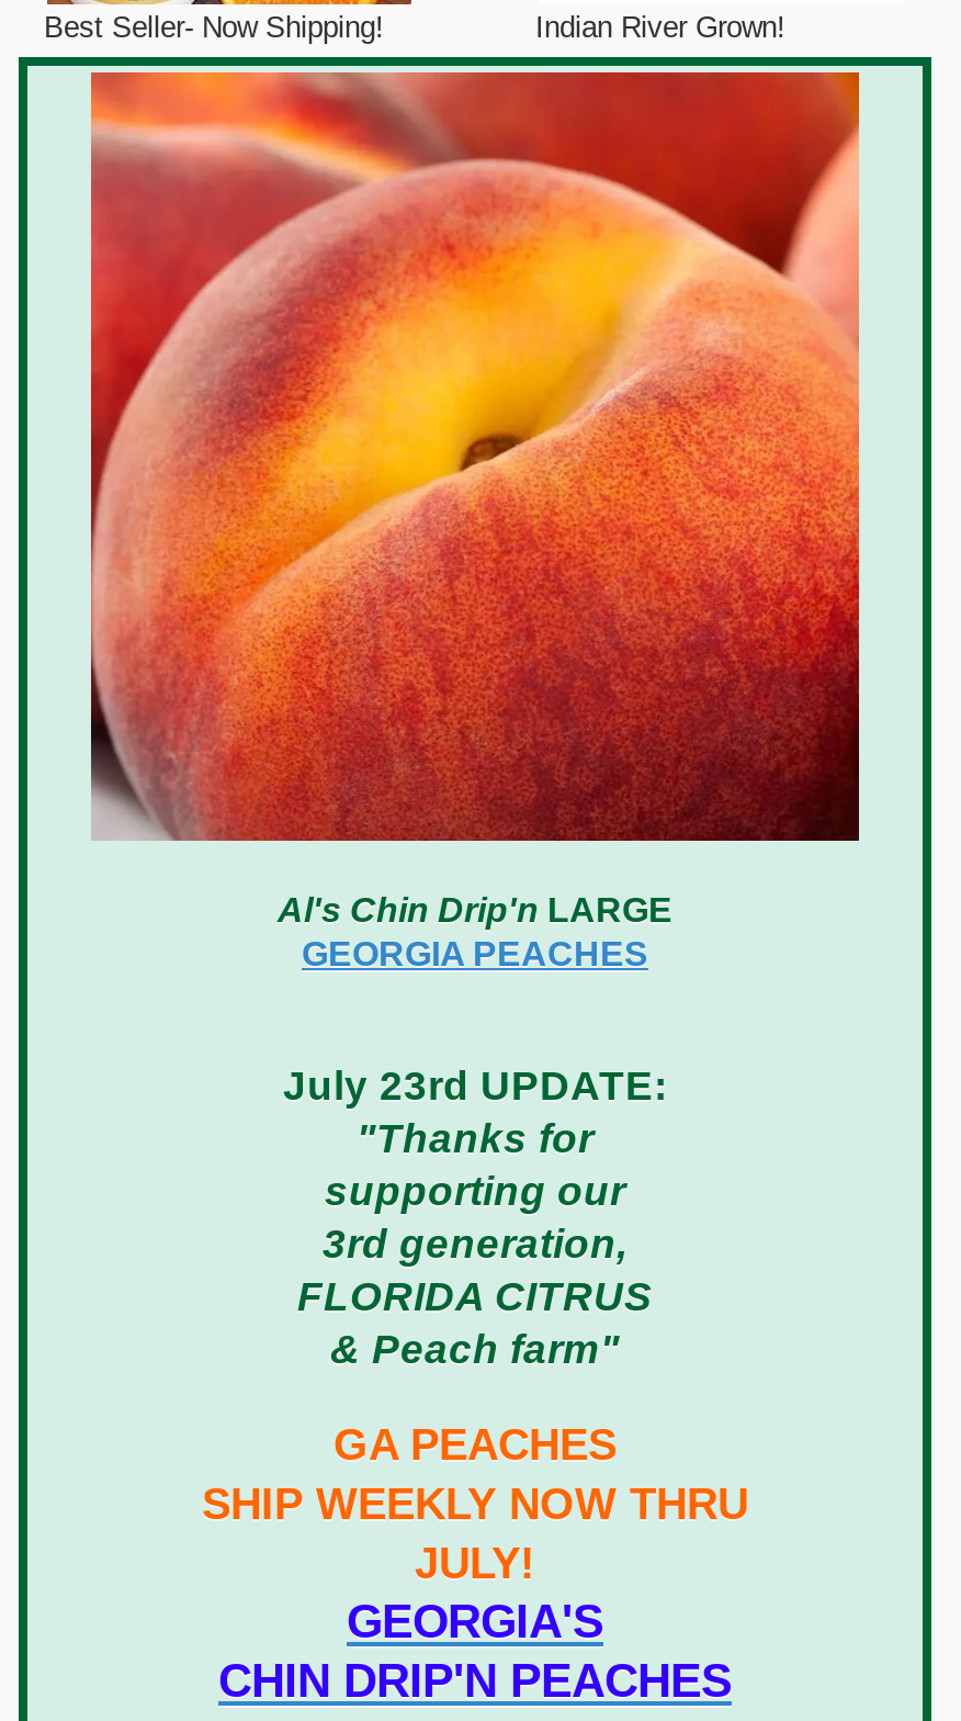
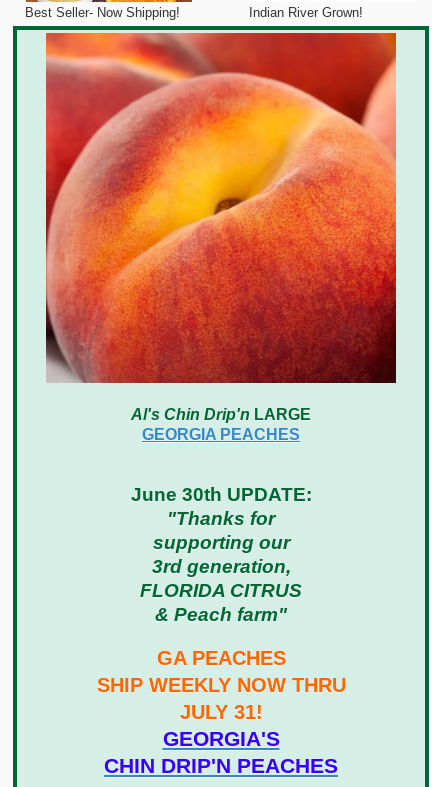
[283,1062,667,1108] July 23rd UPDATE: -> [130,484,311,505] June 30th UPDATE:
[415,1539,535,1588] JULY! -> [179,701,262,723] JULY 31!

